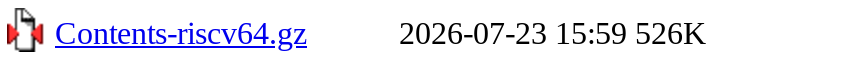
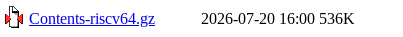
[399,16,707,50] 2026-07-23 15:59 526K -> [201,10,355,27] 2026-07-20 16:00 536K

